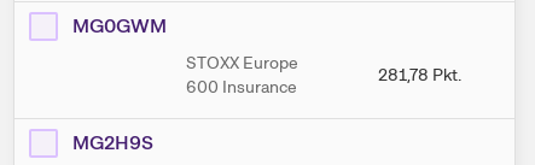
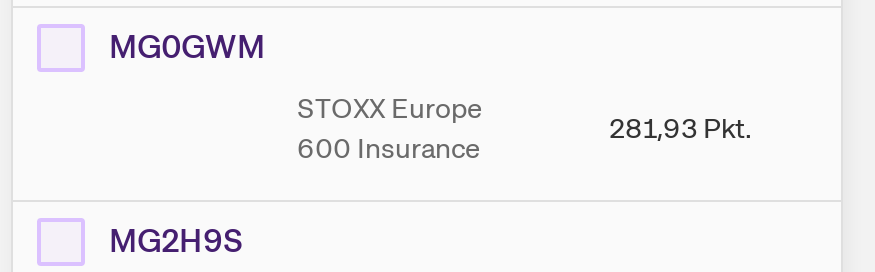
[378,64,461,86] 281,78 Pkt. -> [609,110,751,146] 281,93 Pkt.

